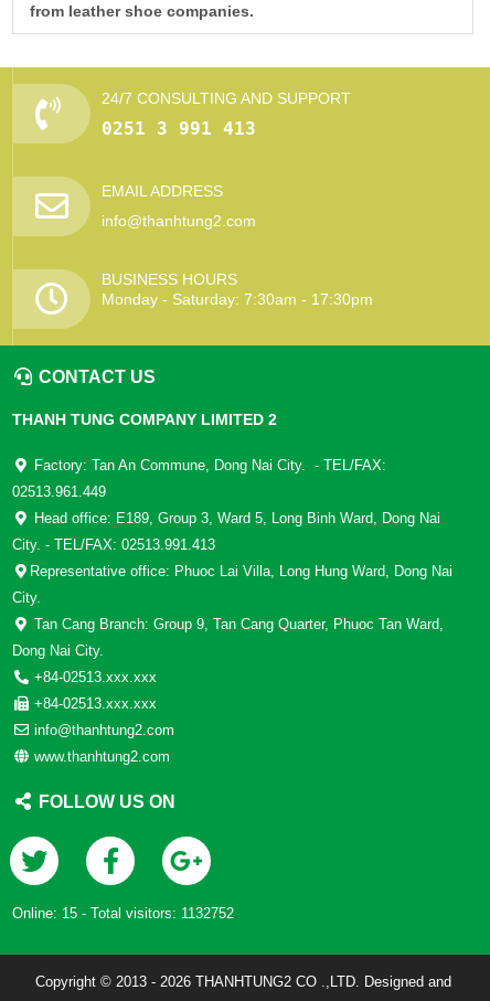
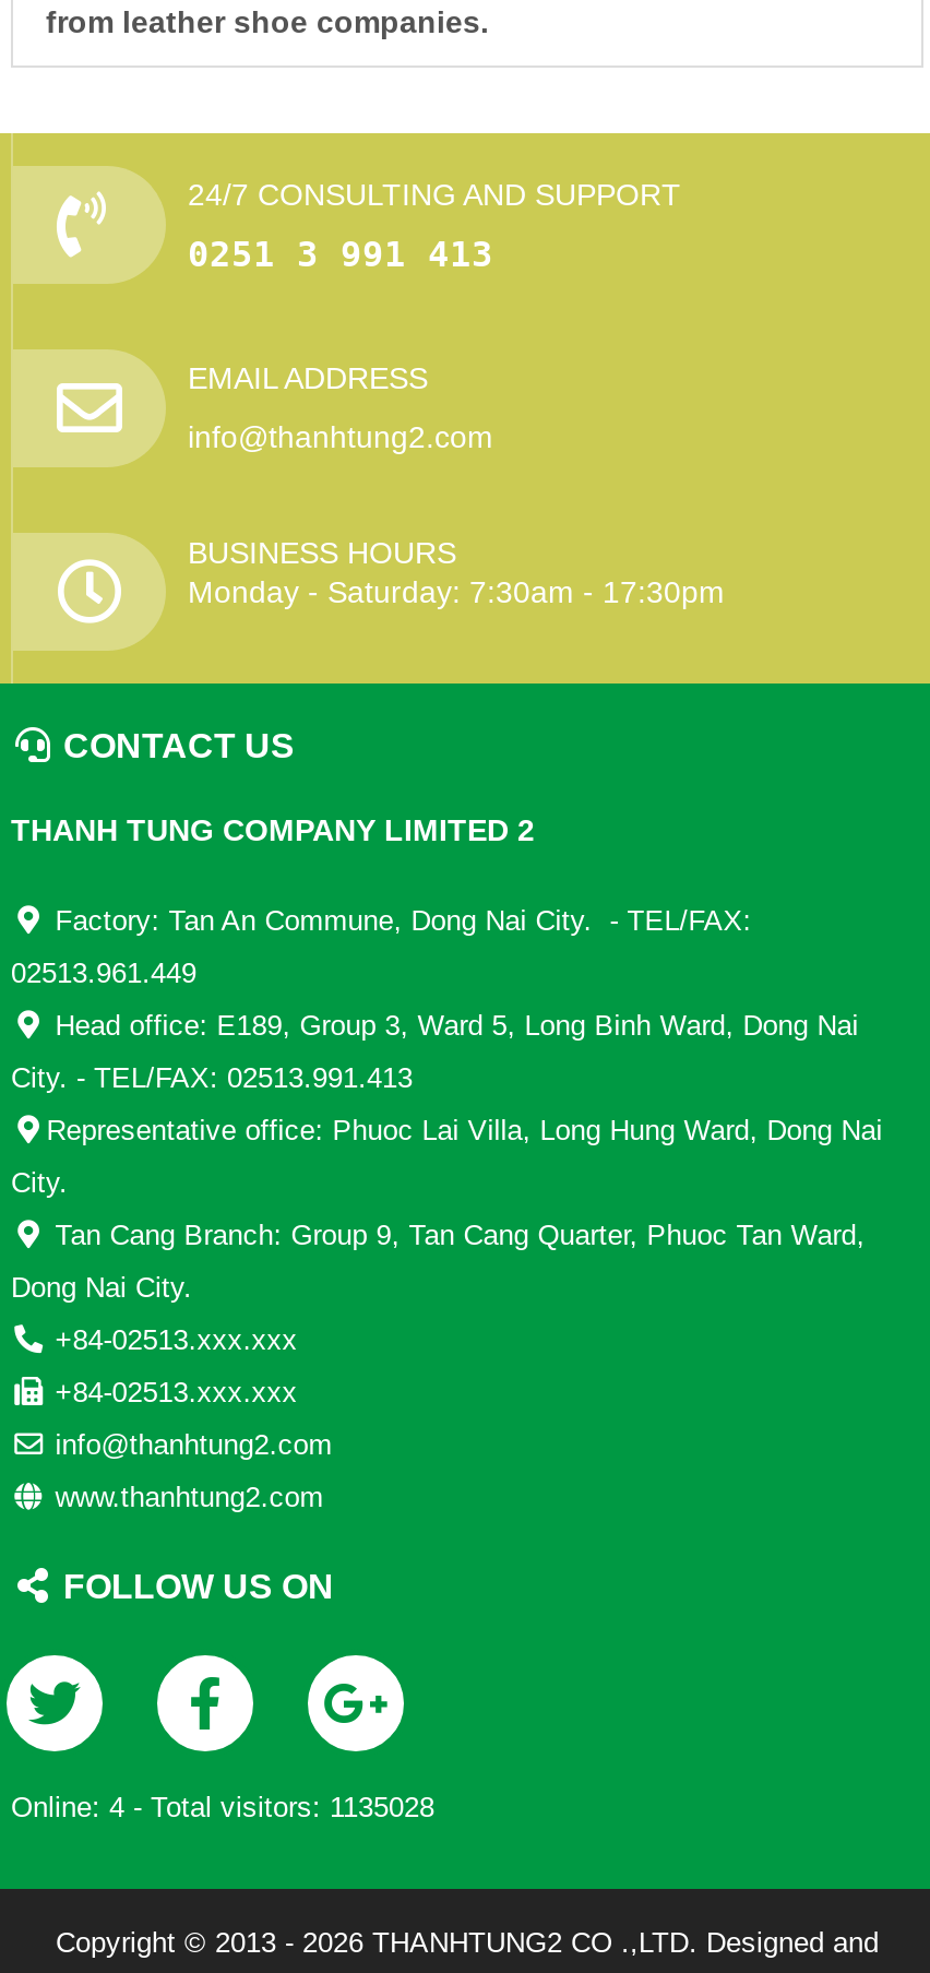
[12,905,234,922] Online: 15 - Total visitors: 1132752 -> [11,1791,434,1823] Online: 4 - Total visitors: 1135028

